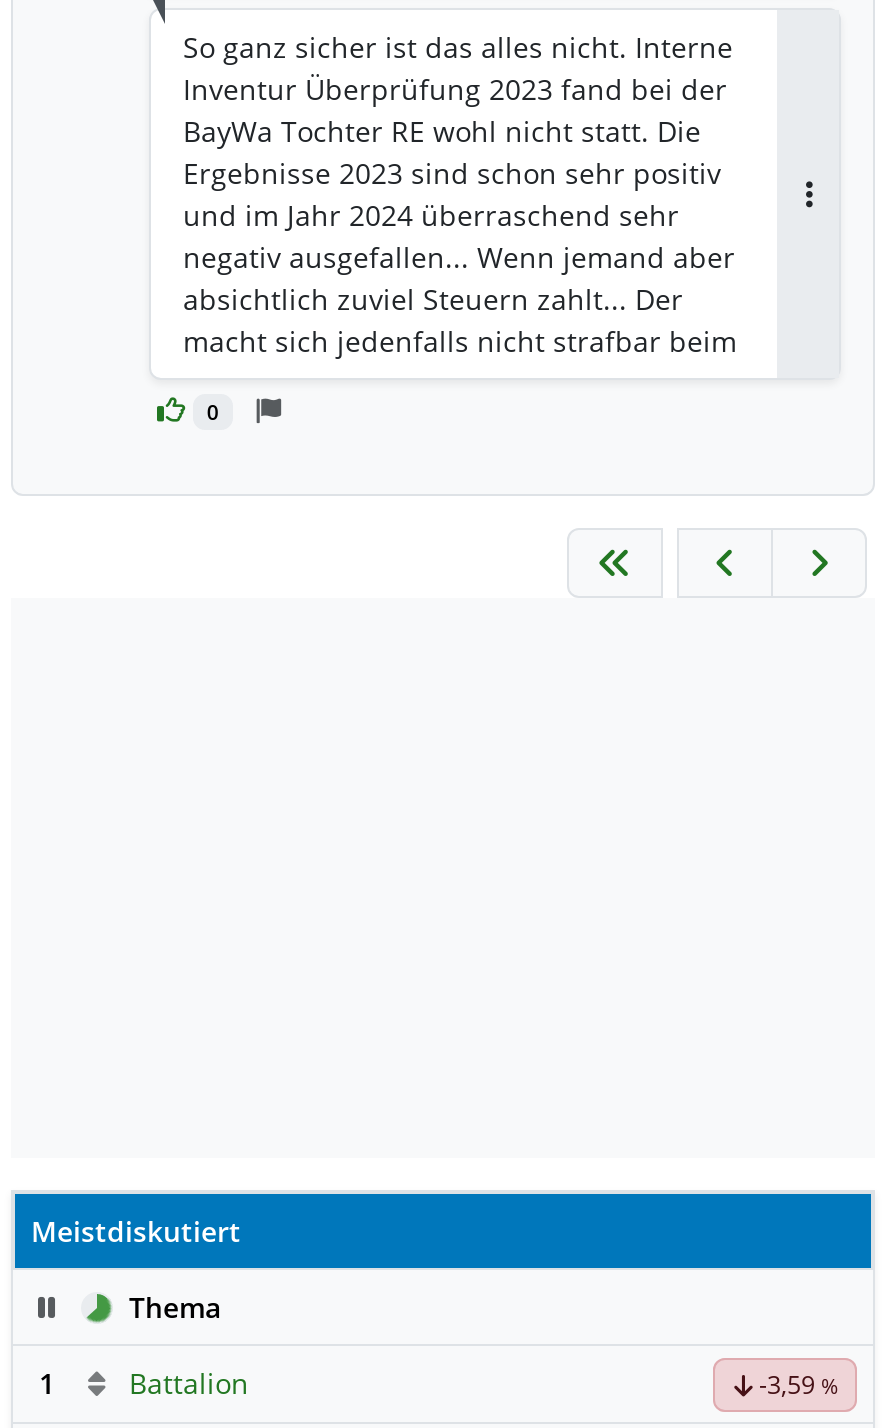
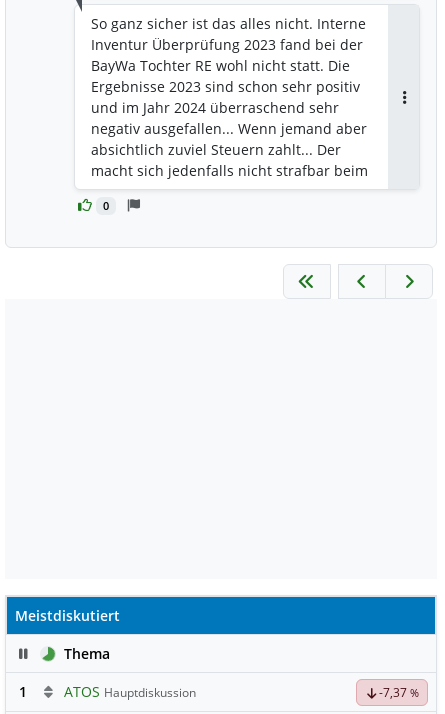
[129,1364,839,1402] Battalion | -3,59% -> [64,682,419,701] ATOS Hauptdiskussion | -7,37%

